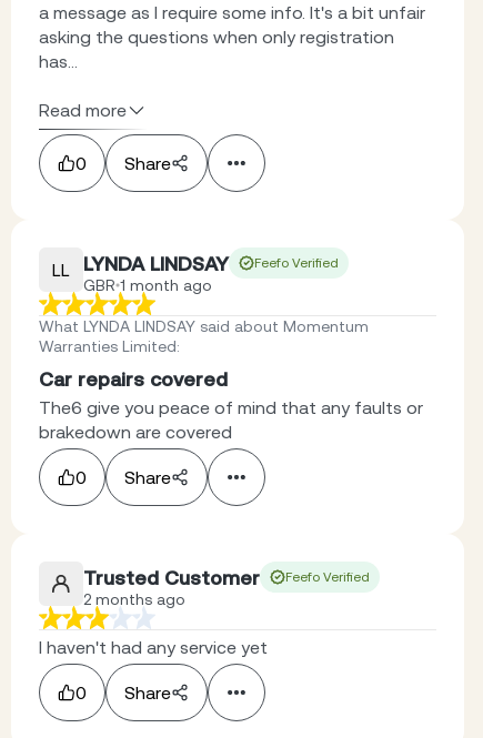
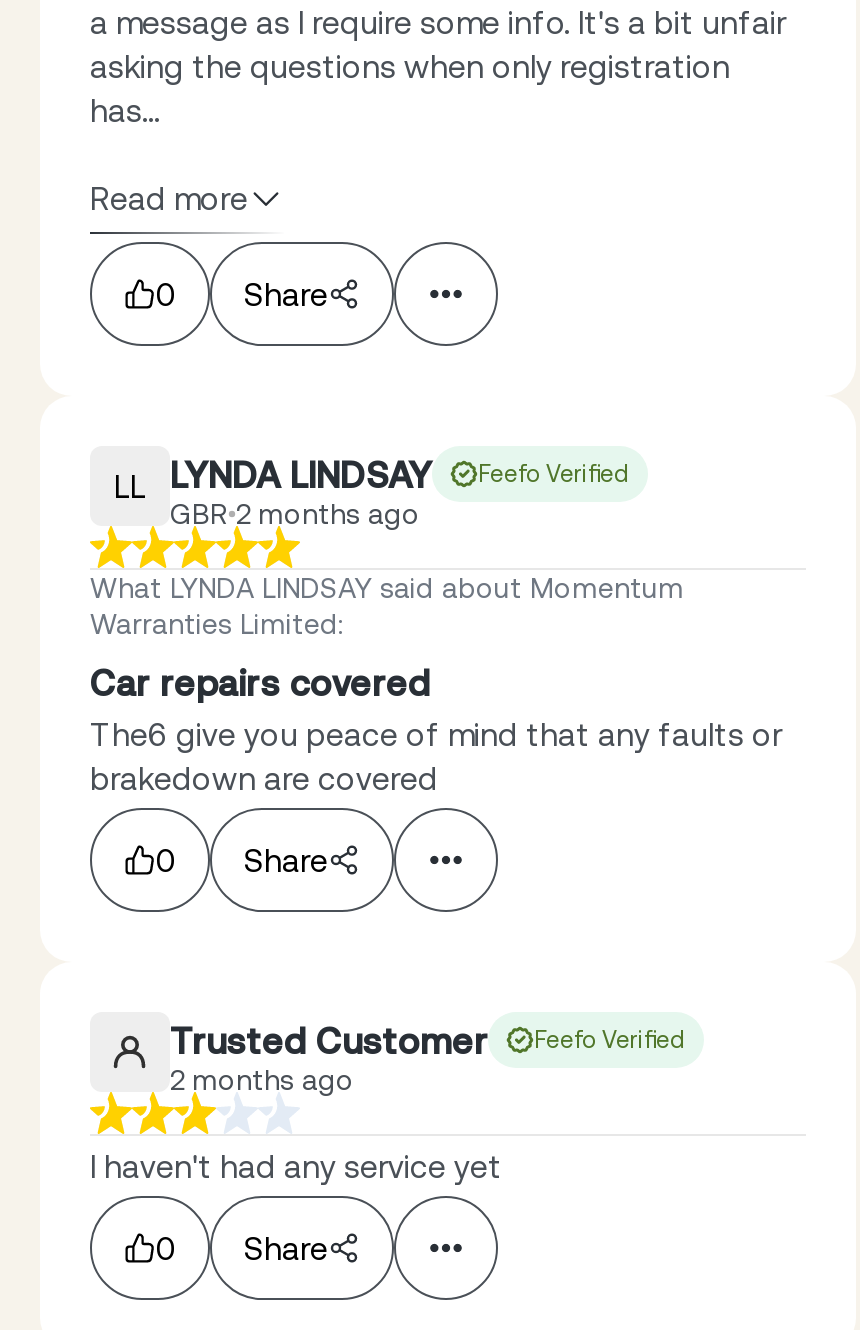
[83,277,212,294] GBR 1 month ago -> [170,499,420,531] GBR 2 months ago

